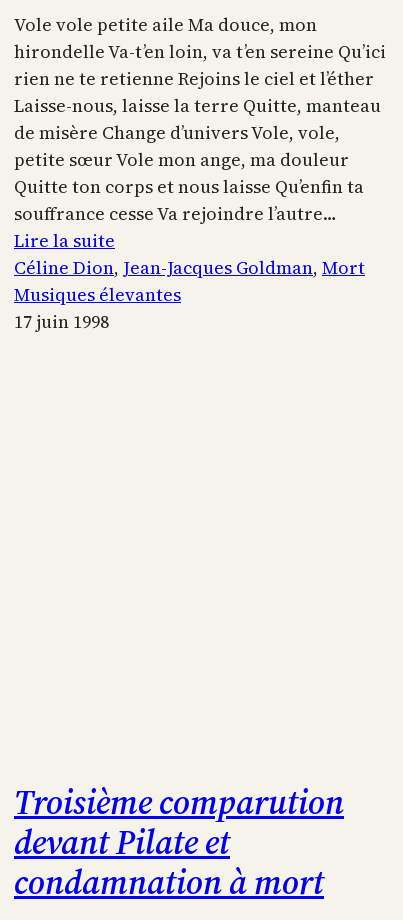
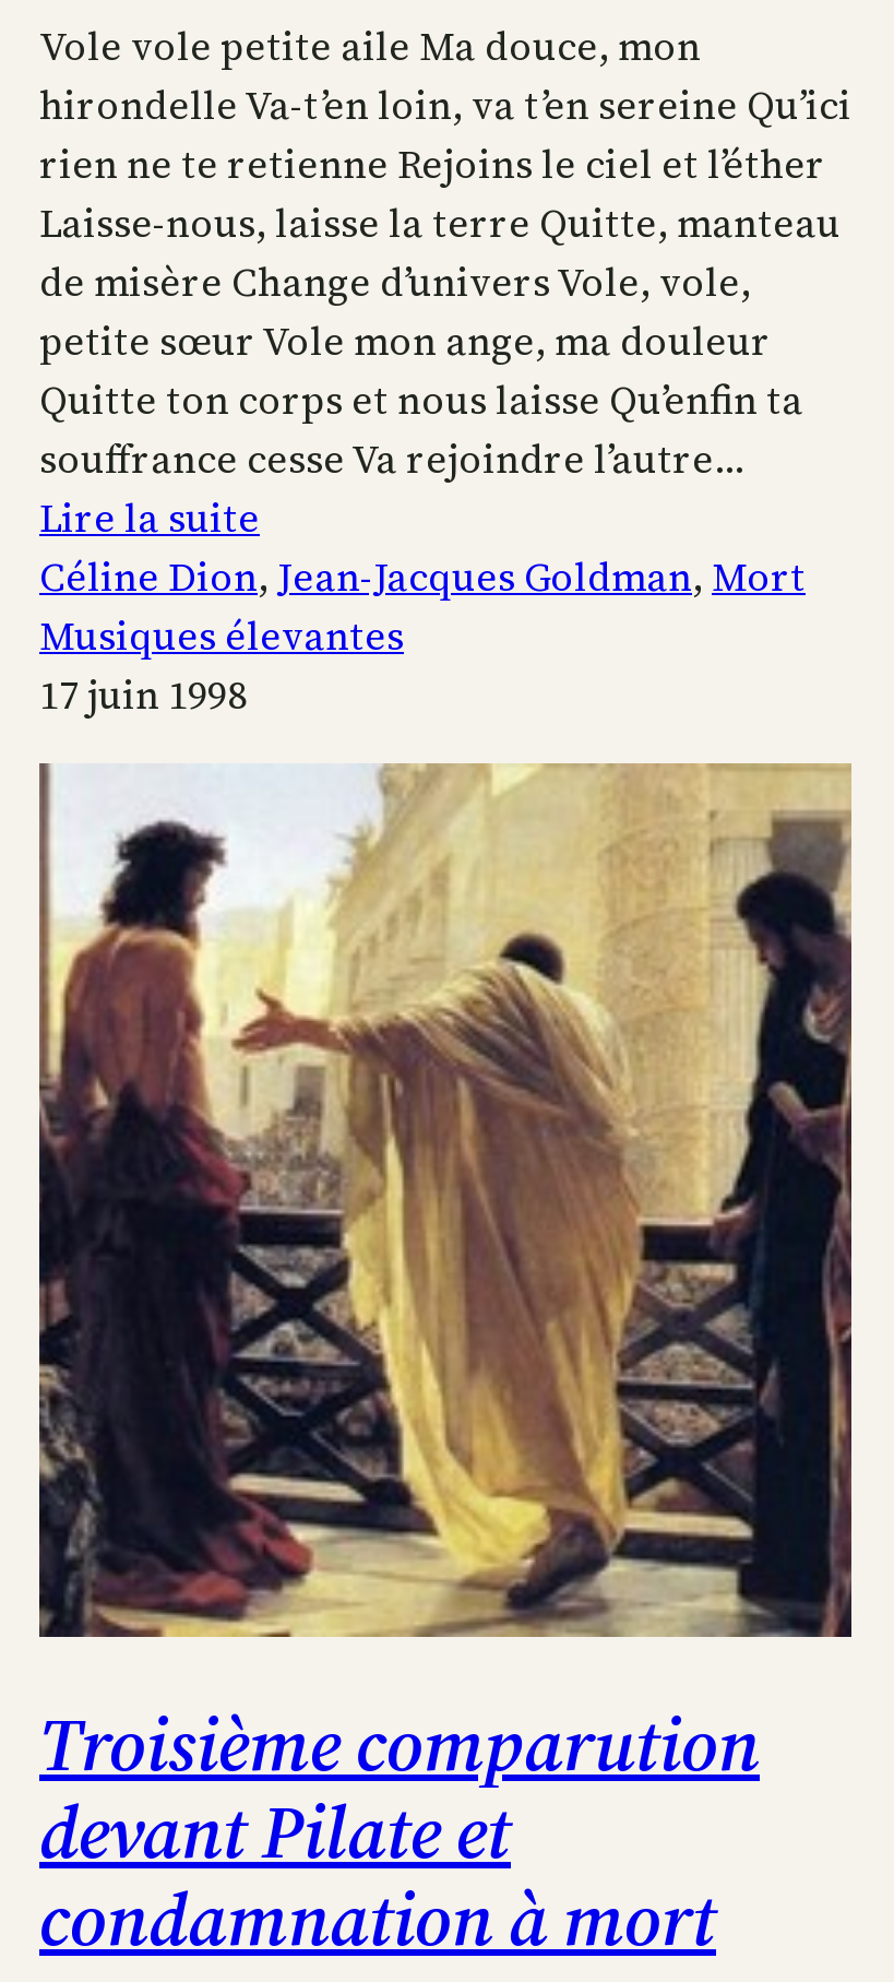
none -> [37,761,854,1639] [image]

